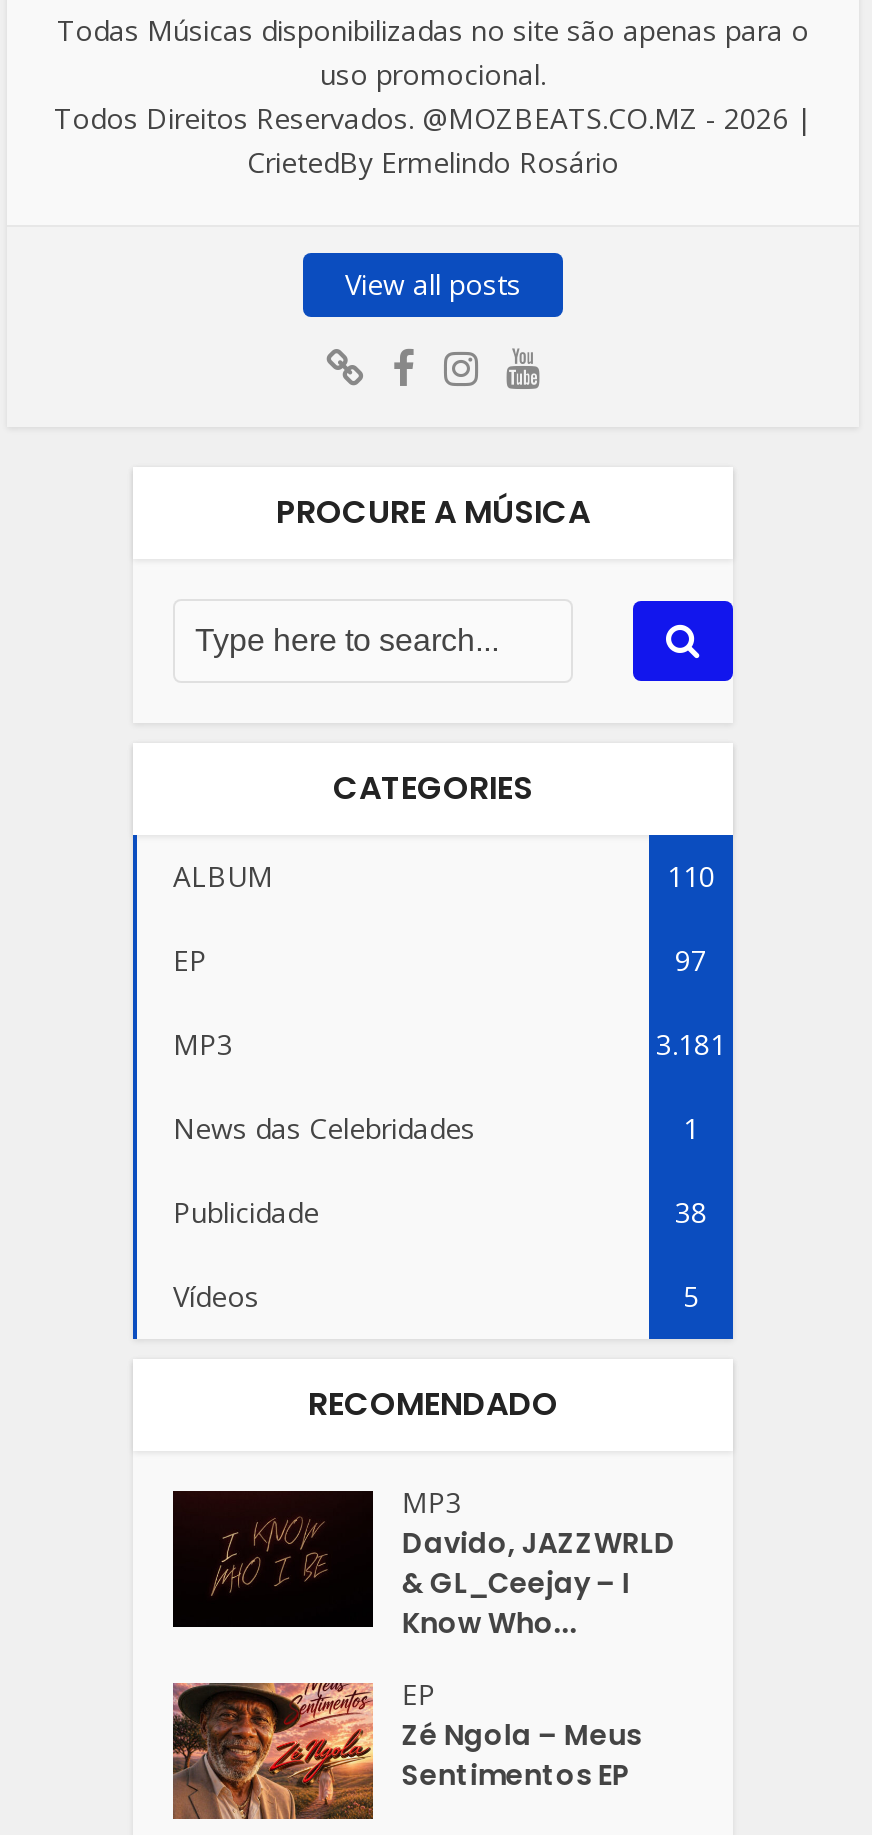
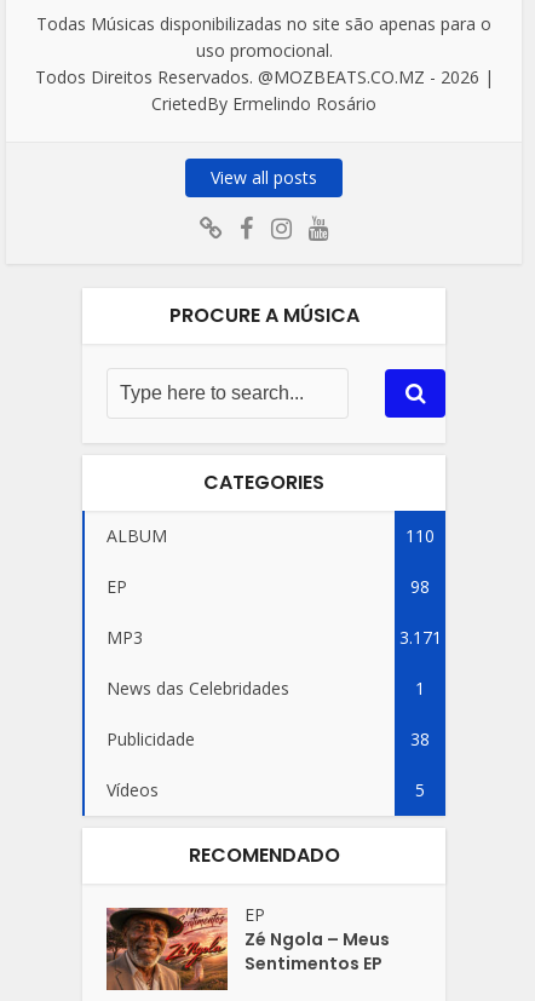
[675,941,707,979] 97 -> [410,574,430,597] 98
[656,1025,726,1063] 3.181 -> [399,625,441,648] 3.171
[171,1483,676,1643] [image] | MP3 | Davido, JAZZWRLD | & GL_Ceejay – I | Know Who... -> none

